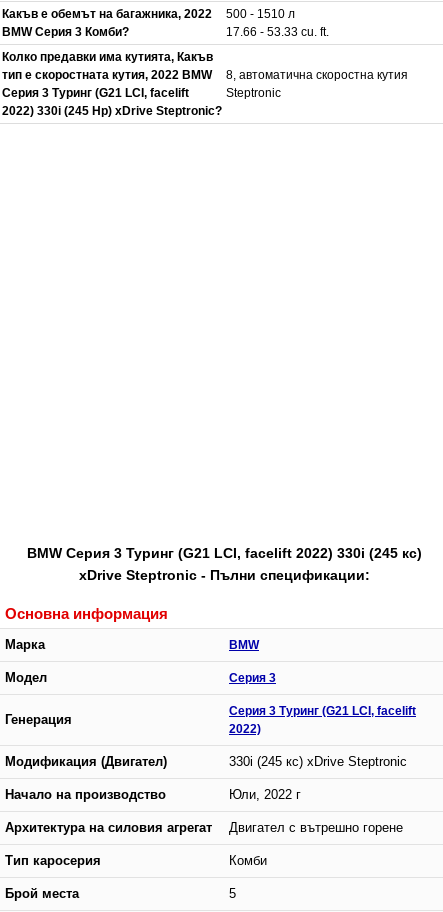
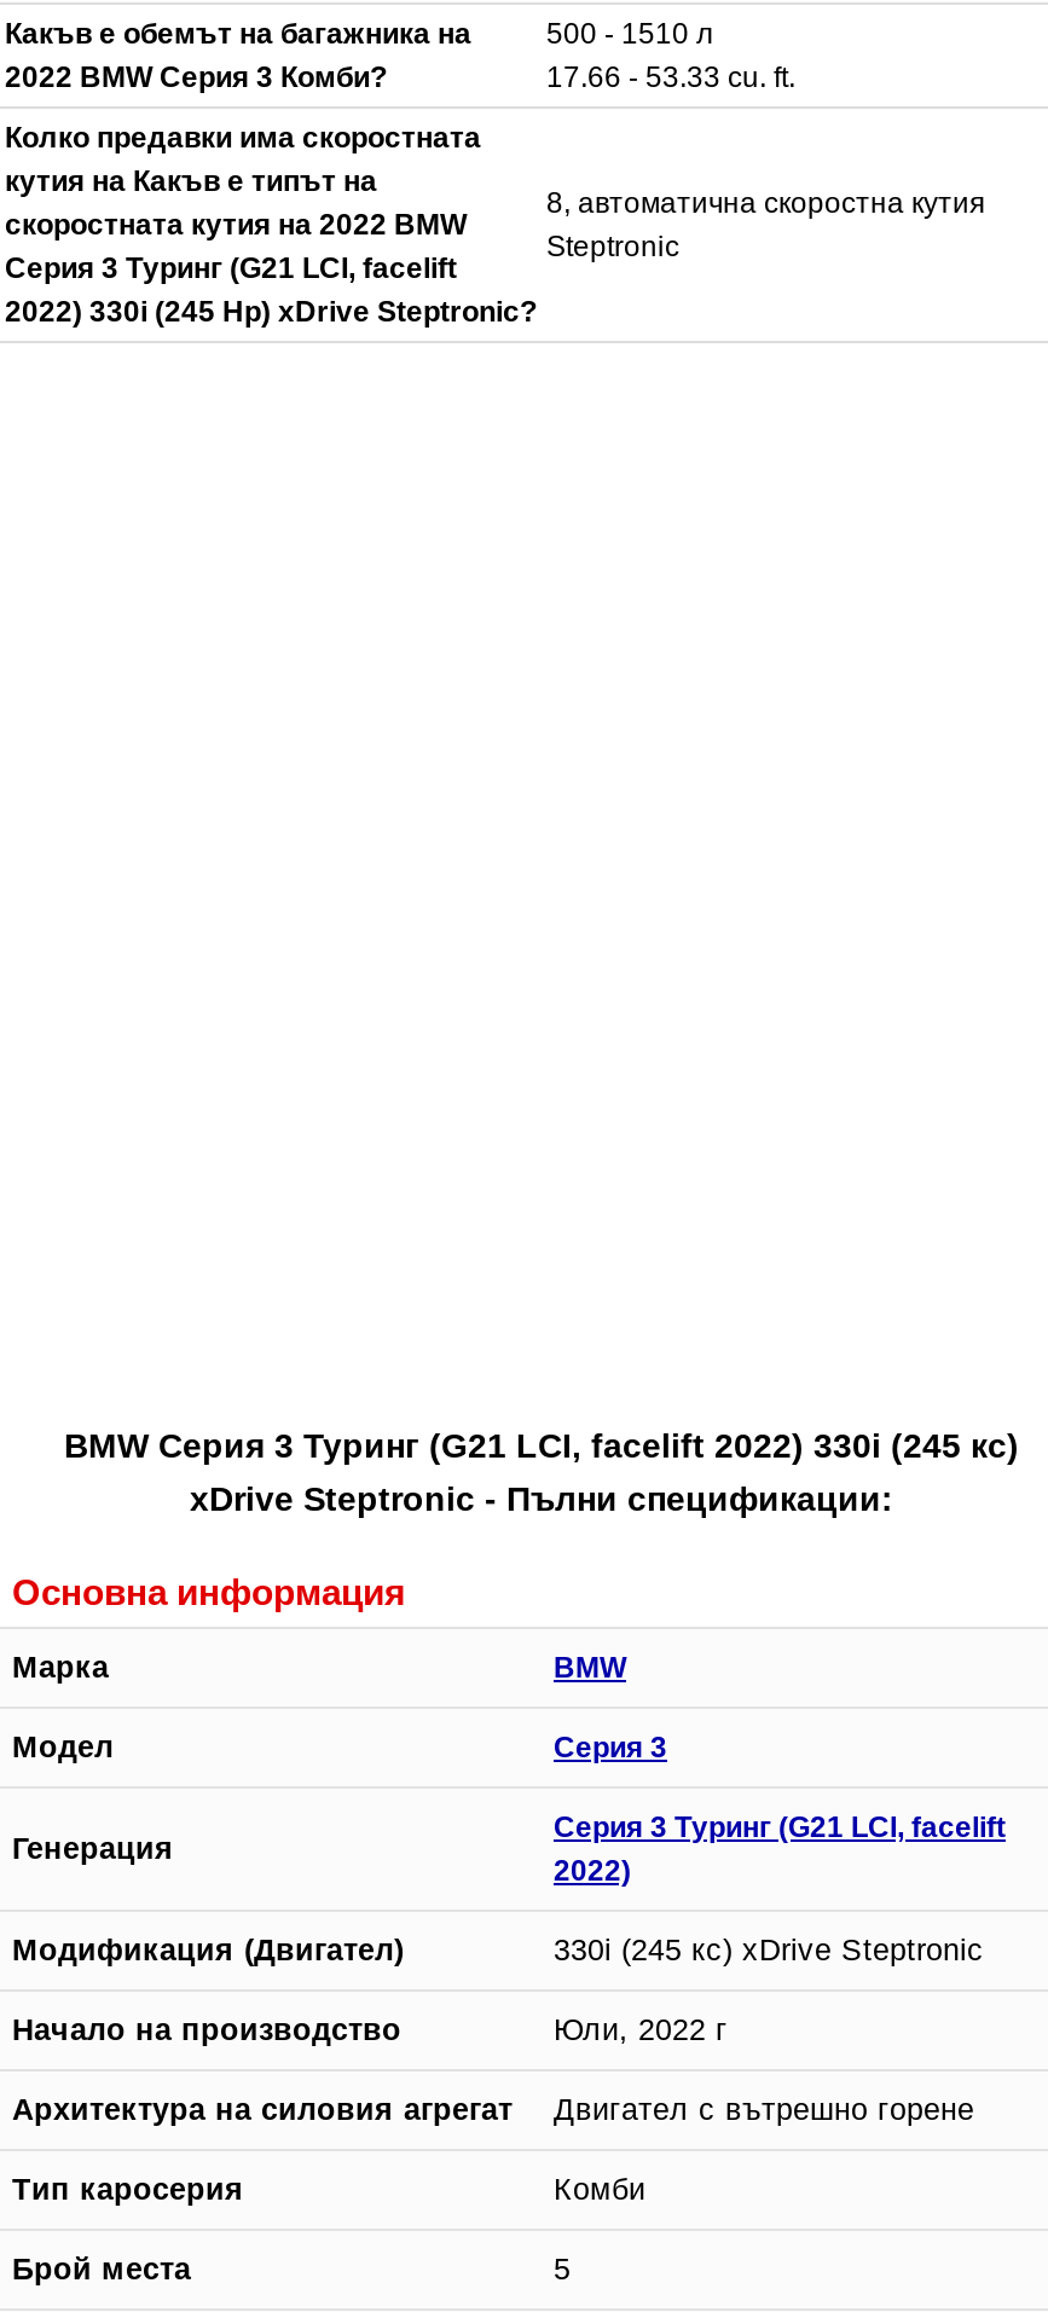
[2,7,212,39] Какъв е обемът на багажника, 2022 | BMW Серия 3 Комби? -> [5,16,471,94] Какъв е обемът на багажника на | 2022 BMW Серия 3 Комби?
[2,50,213,82] Колко предавки има кутията, Какъв | тип е скоростната кутия, 2022 BMW -> [5,120,481,241] Колко предавки има скоростната | кутия на Какъв е типът на | скоростната кутия на 2022 BMW

